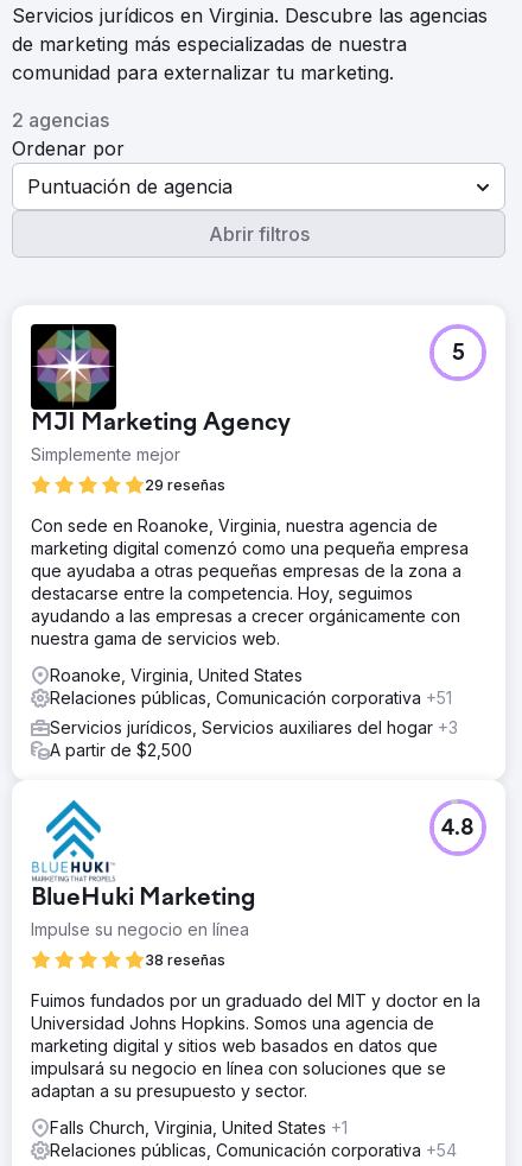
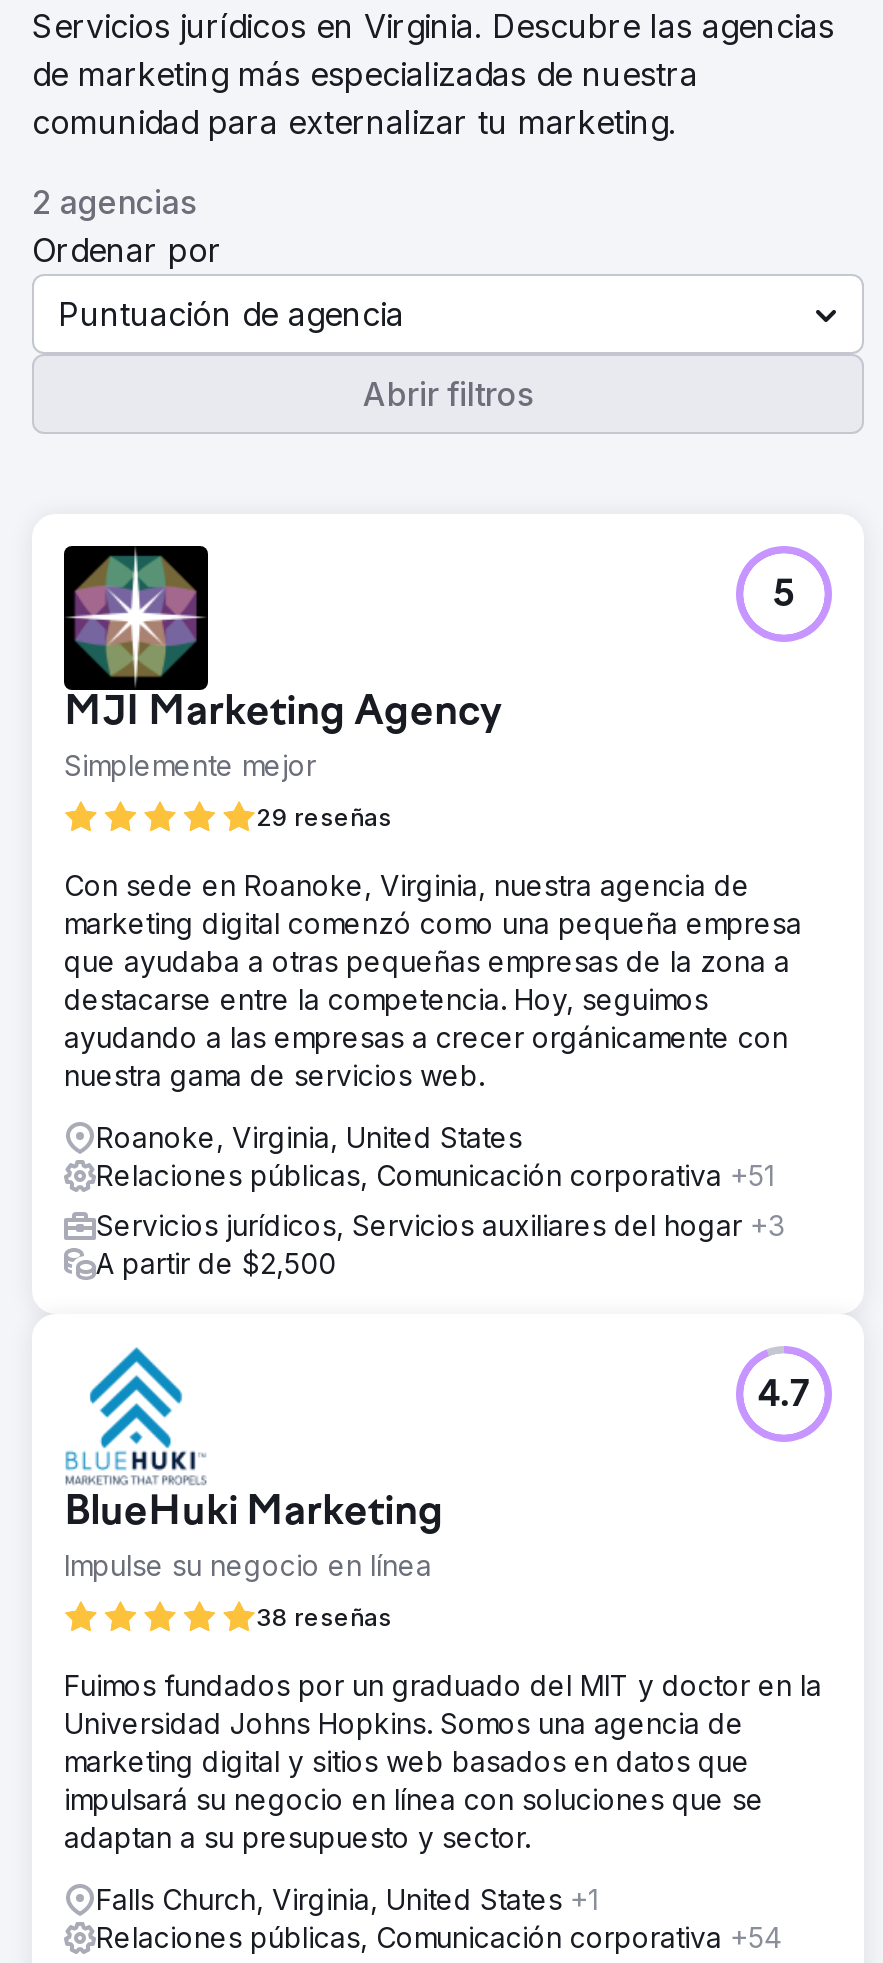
[441,818,475,841] 4.8 -> [758,1378,810,1416] 4.7

